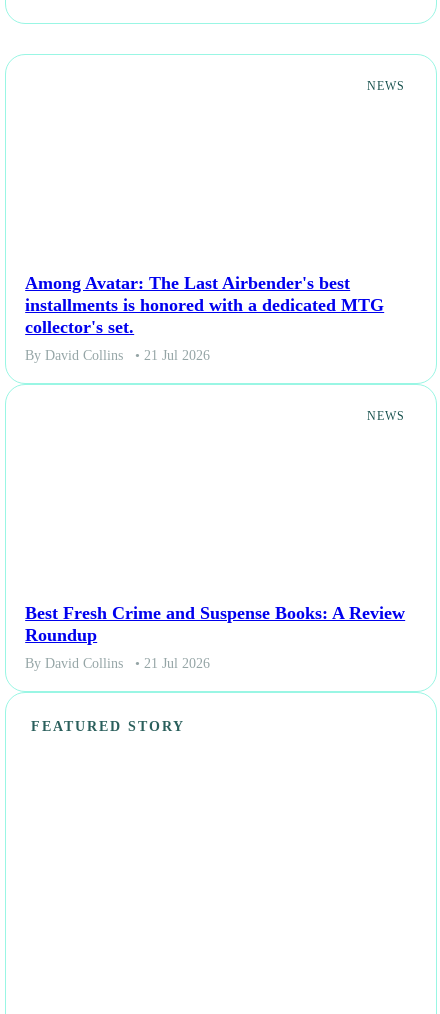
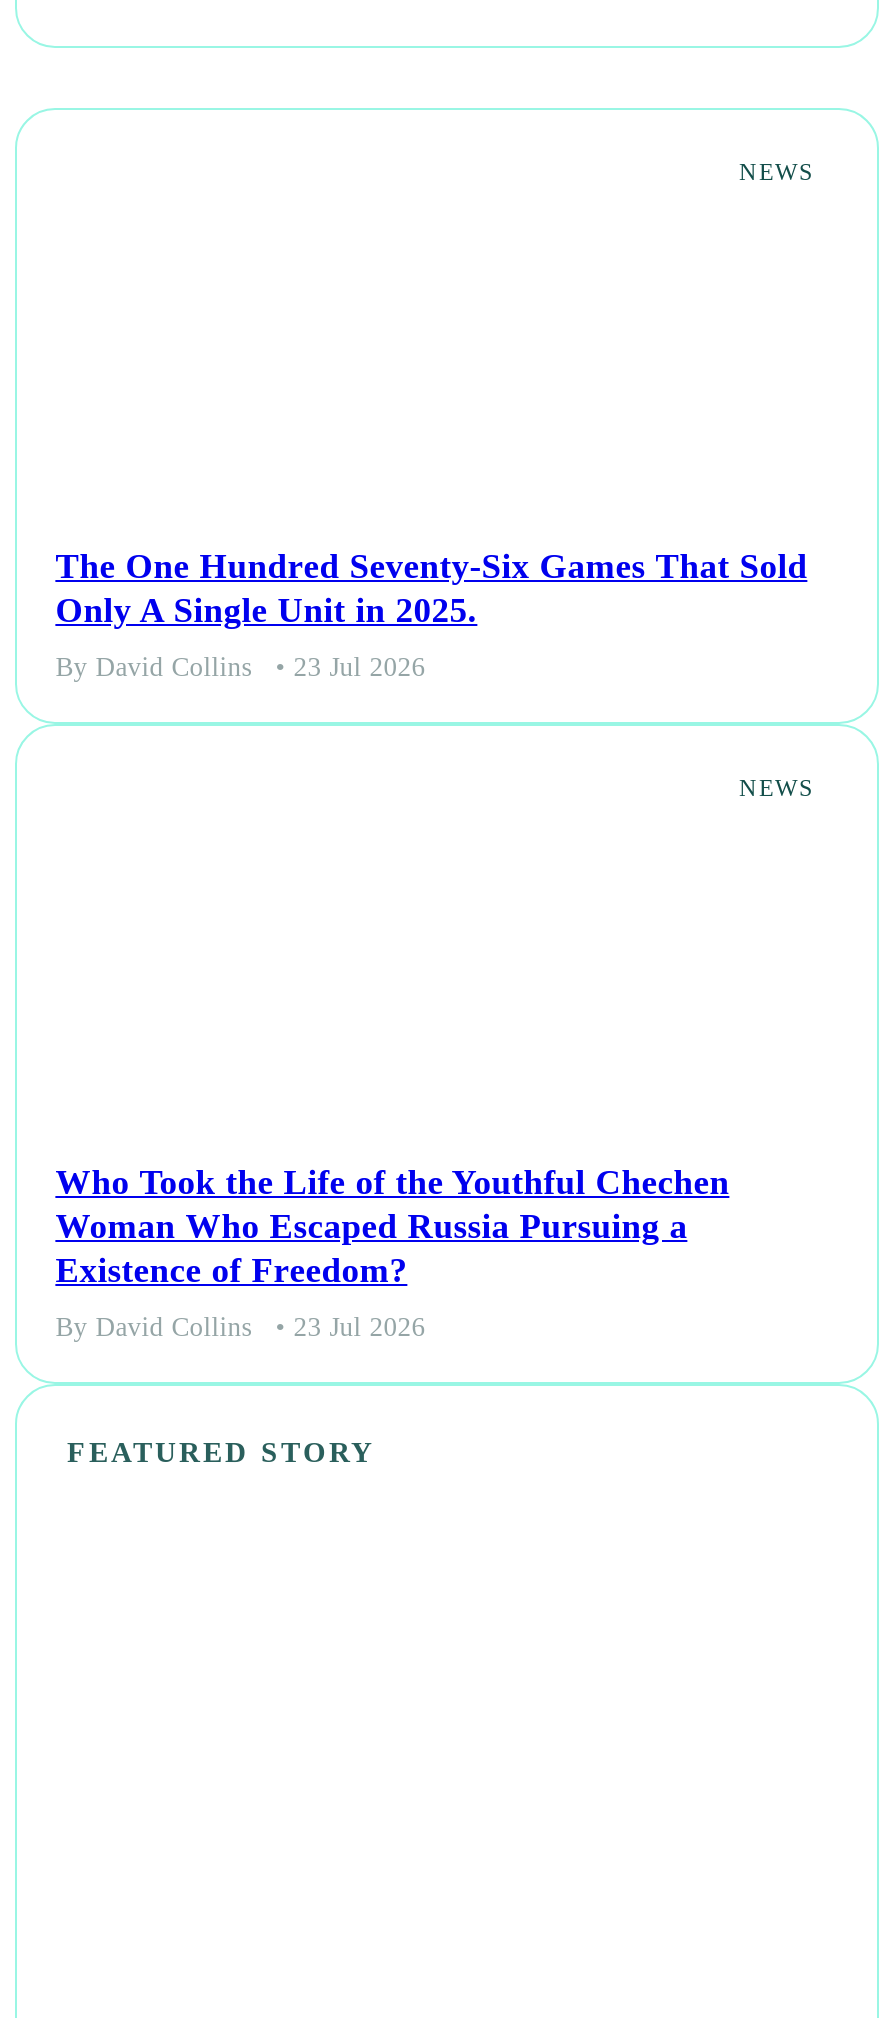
[25,273,384,337] Among Avatar: The Last Airbender's best | installments is honored with a dedicated MTG | collector's set. -> [55,546,807,630] The One Hundred Seventy-Six Games That Sold | Only A Single Unit in 2025.
[25,348,210,363] By David Collins • 21 Jul 2026 -> [55,652,425,682] By David Collins • 23 Jul 2026
moved [25,348,405,423] -> [55,652,815,802]: By David Collins | NEWS
[25,603,405,645] Best Fresh Crime and Suspense Books: A Review | Roundup -> [55,1162,729,1290] Who Took the Life of the Youthful Chechen | Woman Who Escaped Russia Pursuing a | Existence of Freedom?
[25,656,210,671] By David Collins • 21 Jul 2026 -> [55,1312,425,1342] By David Collins • 23 Jul 2026

